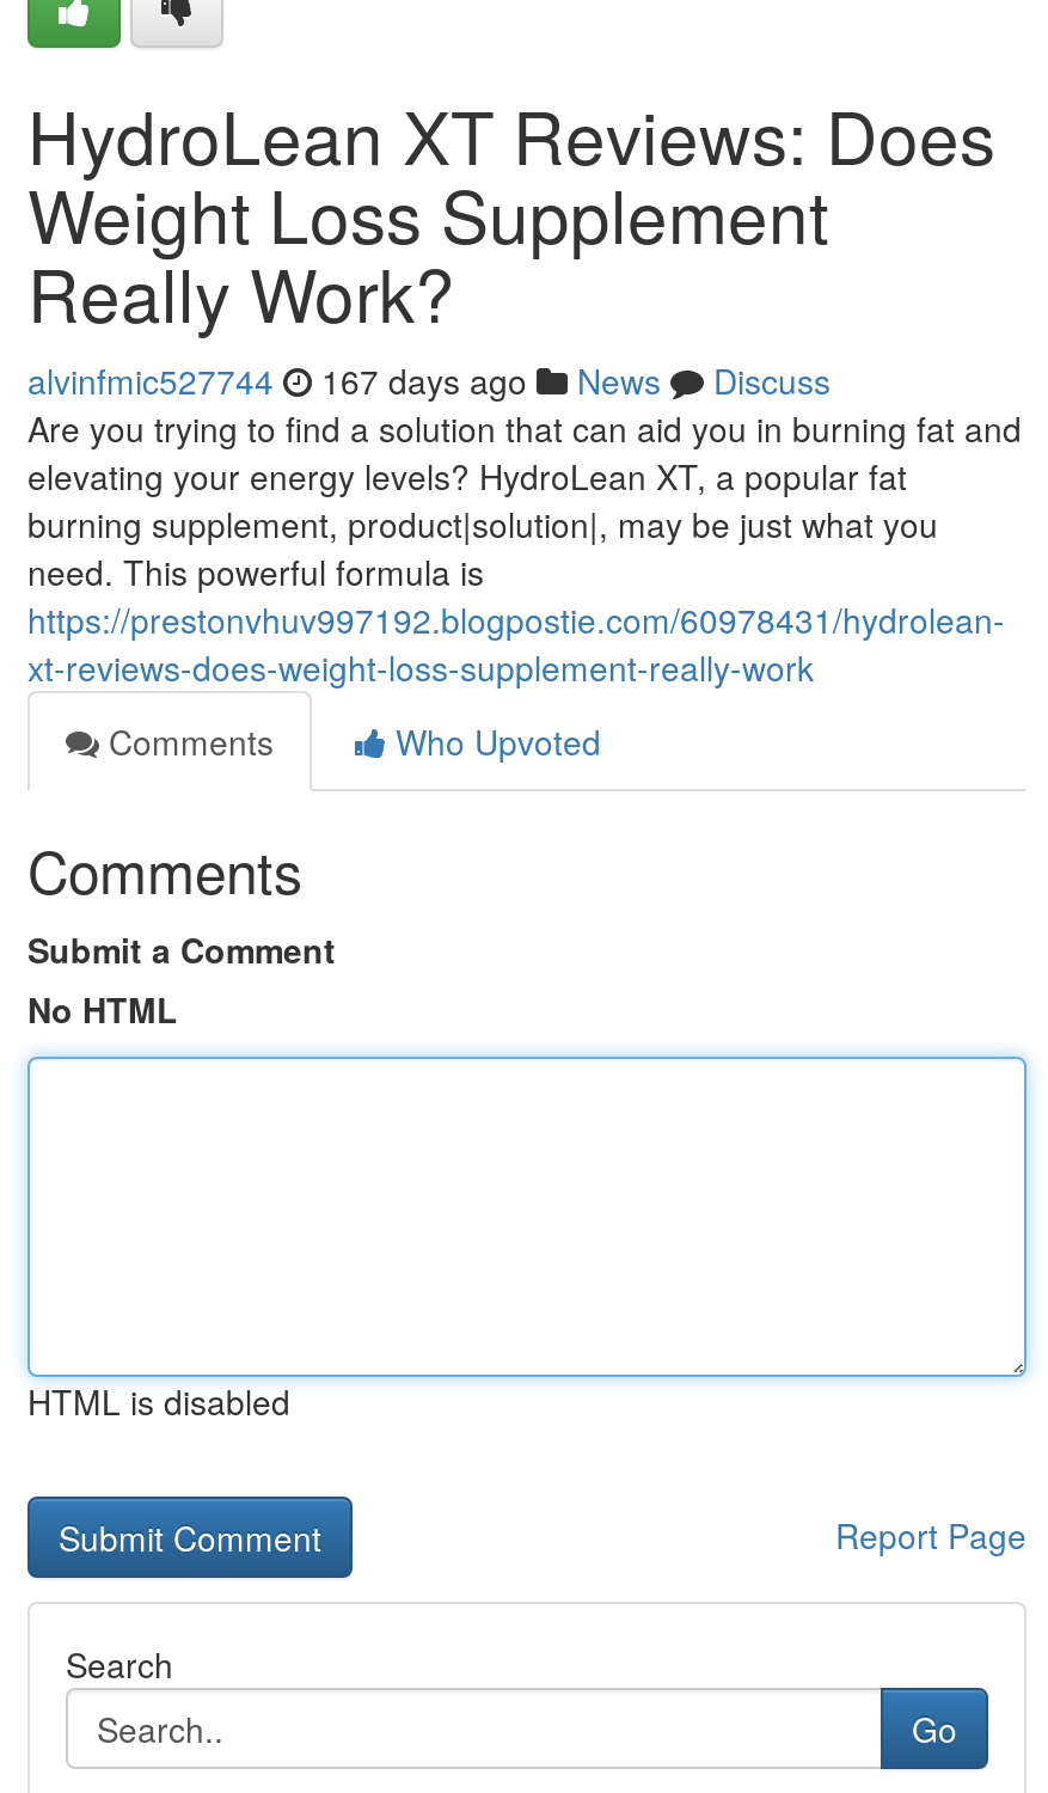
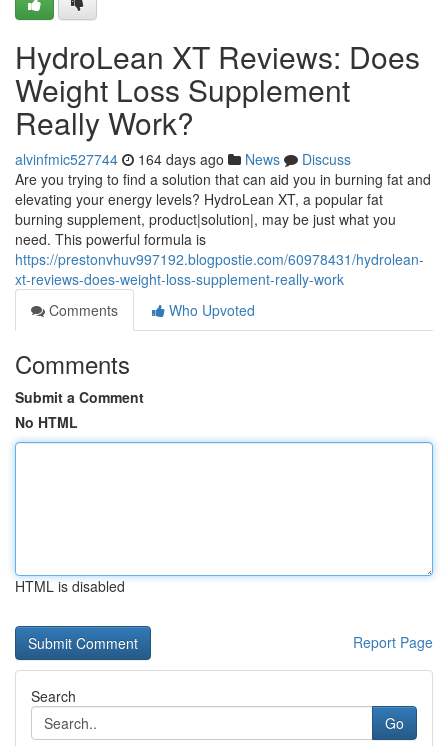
[27,356,831,404] alvinfmic527744 167 days ago News Discuss -> [15,149,351,169] alvinfmic527744 164 days ago News Discuss

